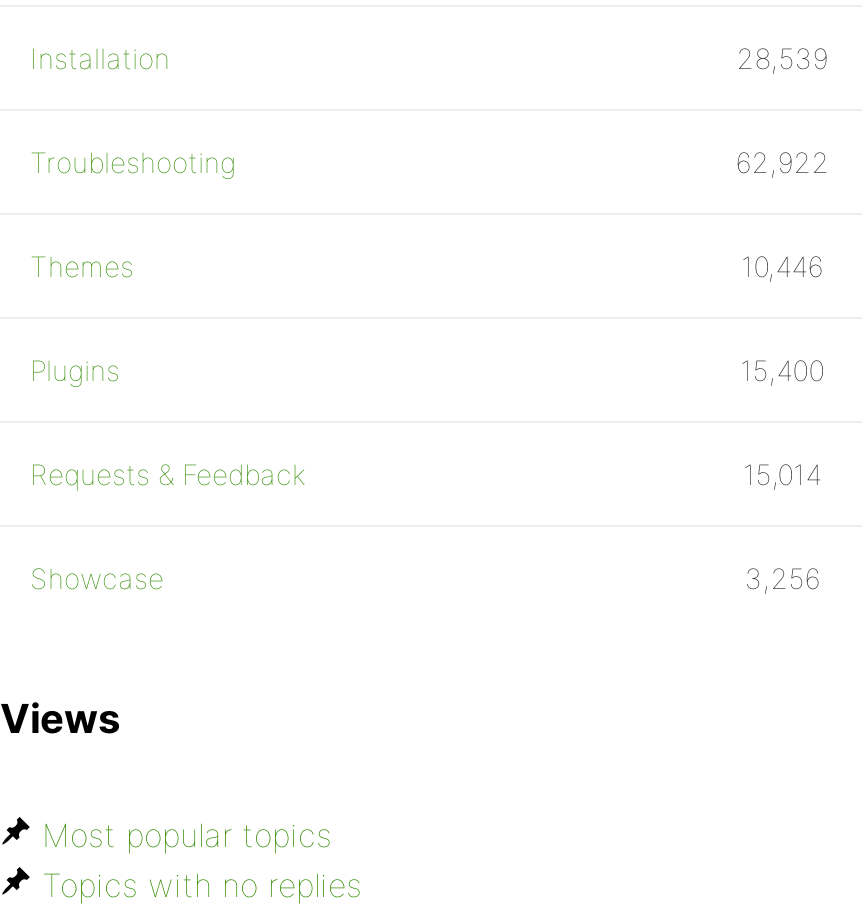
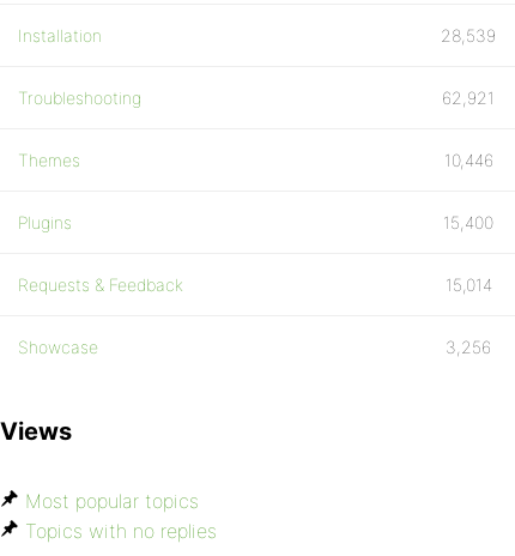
[735,145,829,179] 62,922 -> [442,87,495,108] 62,921

